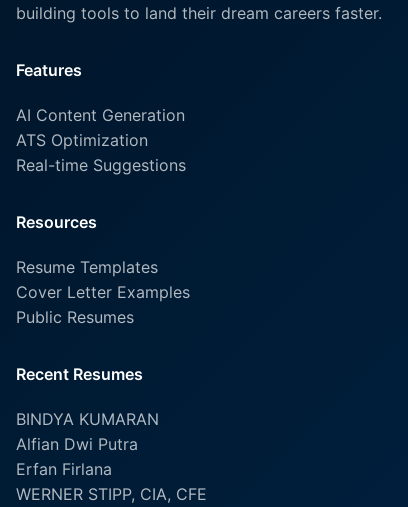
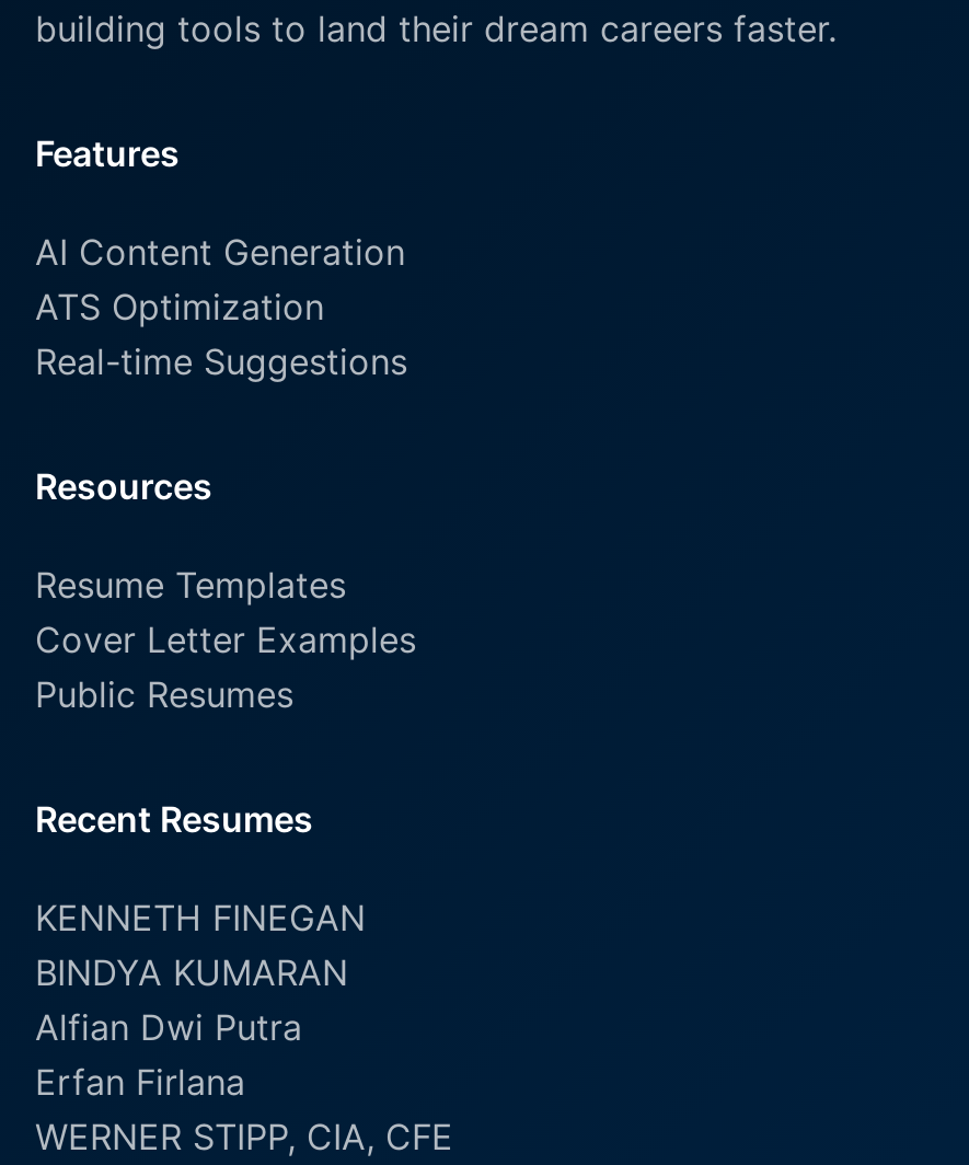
none -> [35,896,366,939] KENNETH FINEGAN

